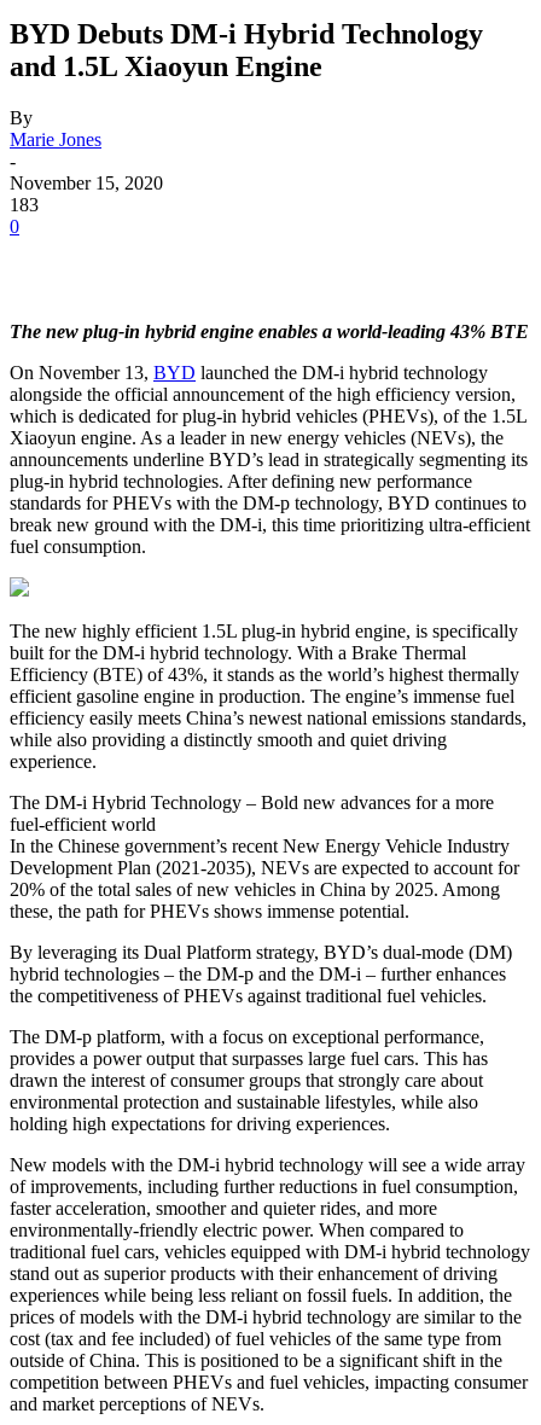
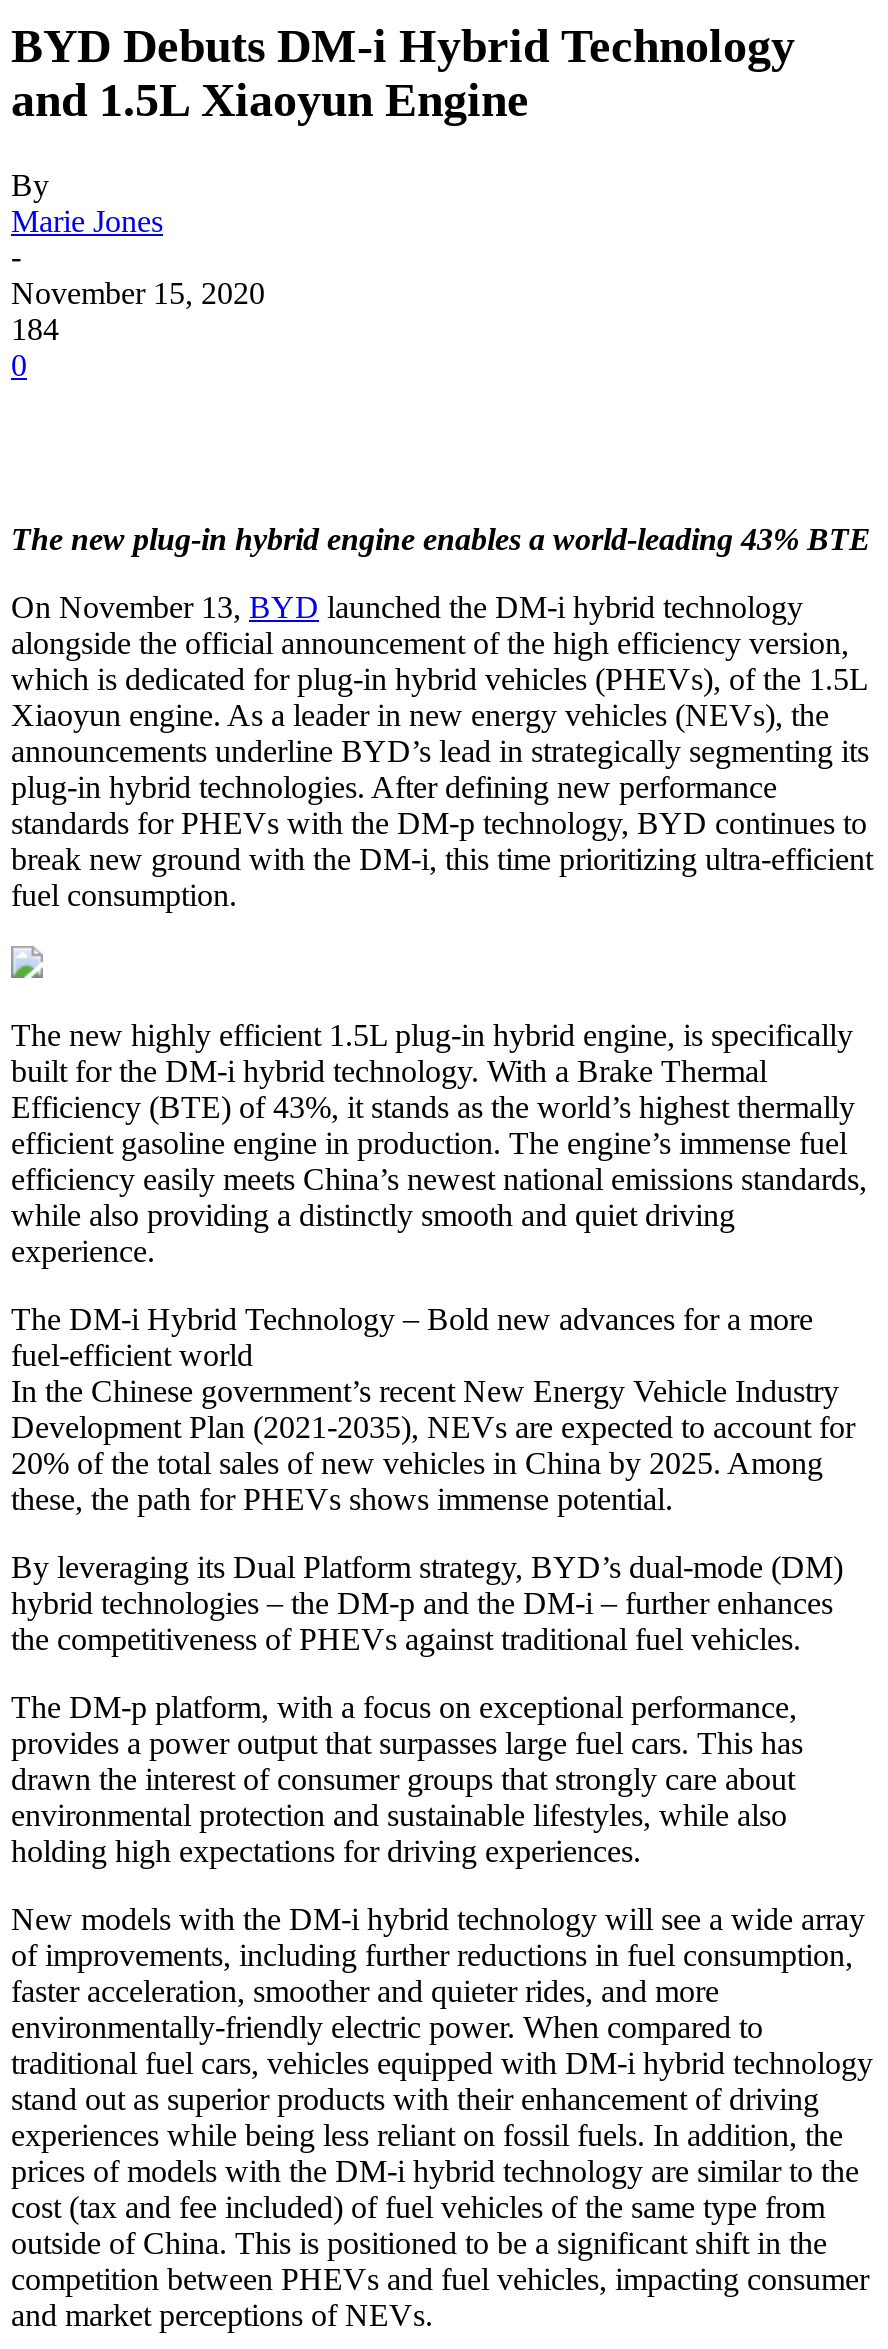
[10,194,39,215] 183 -> [11,312,59,346] 184

